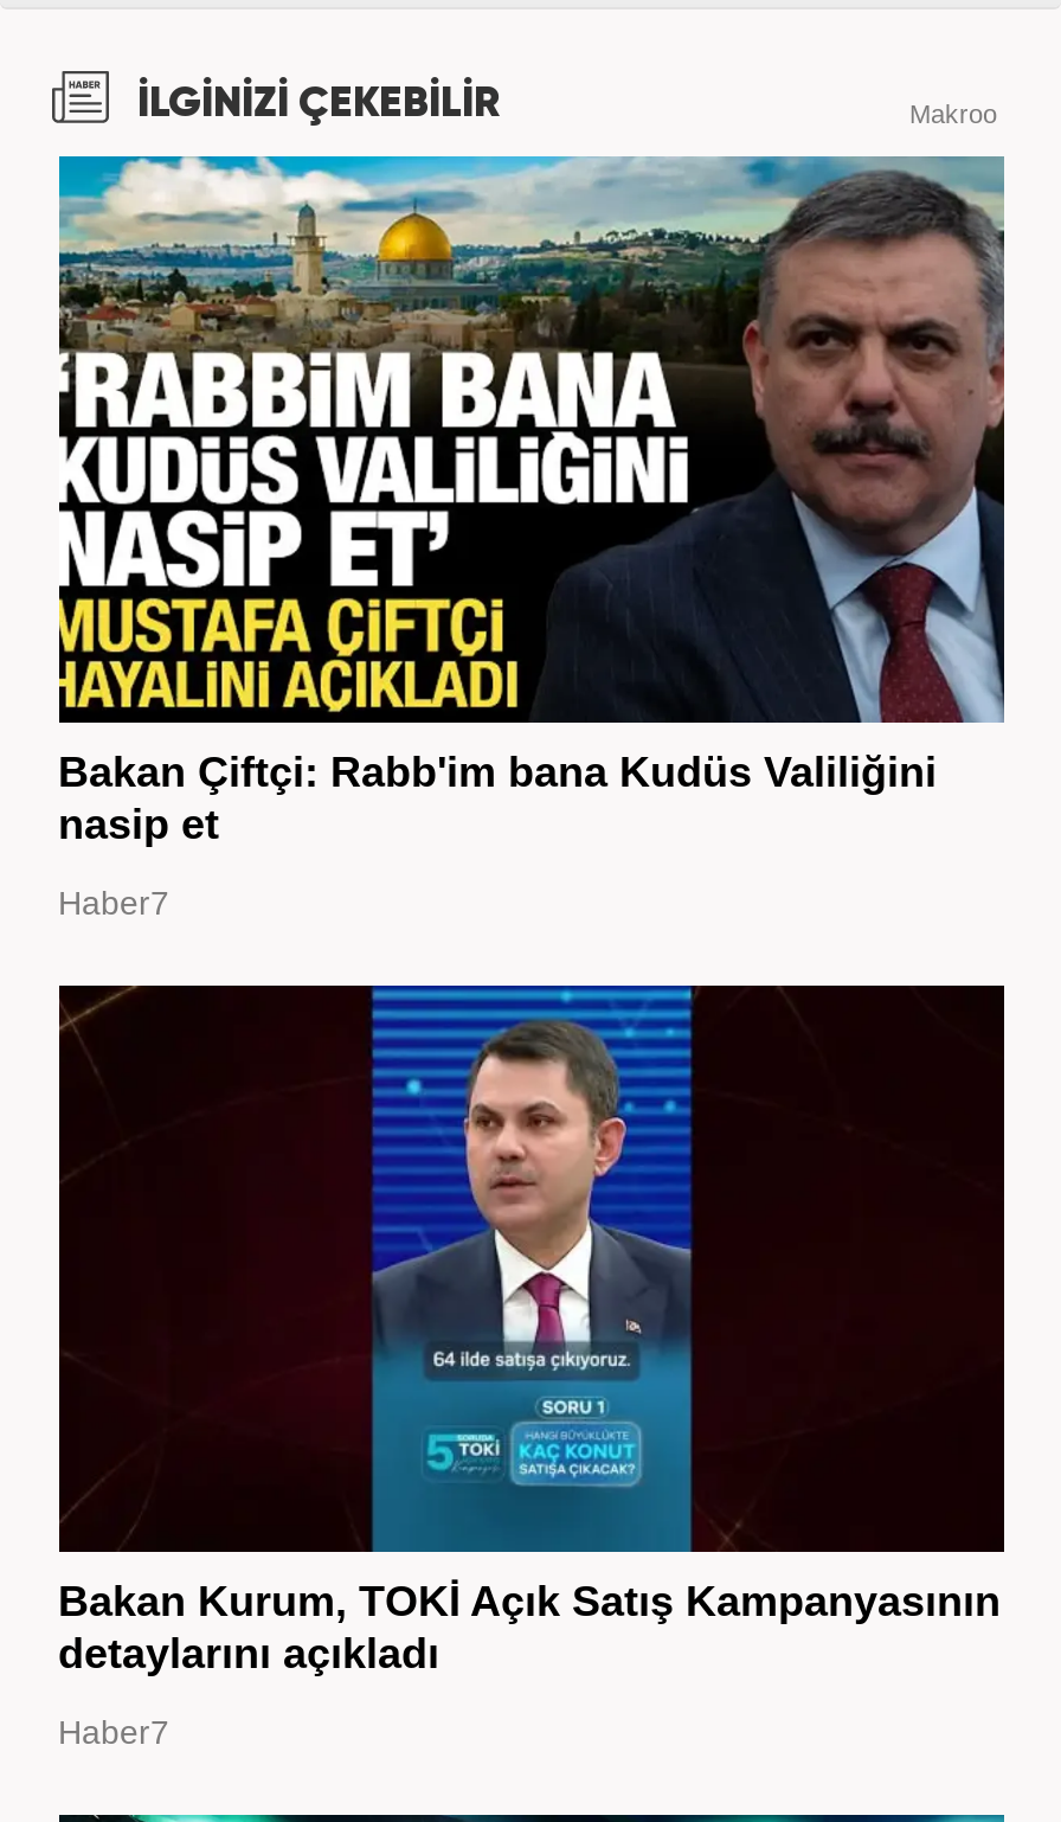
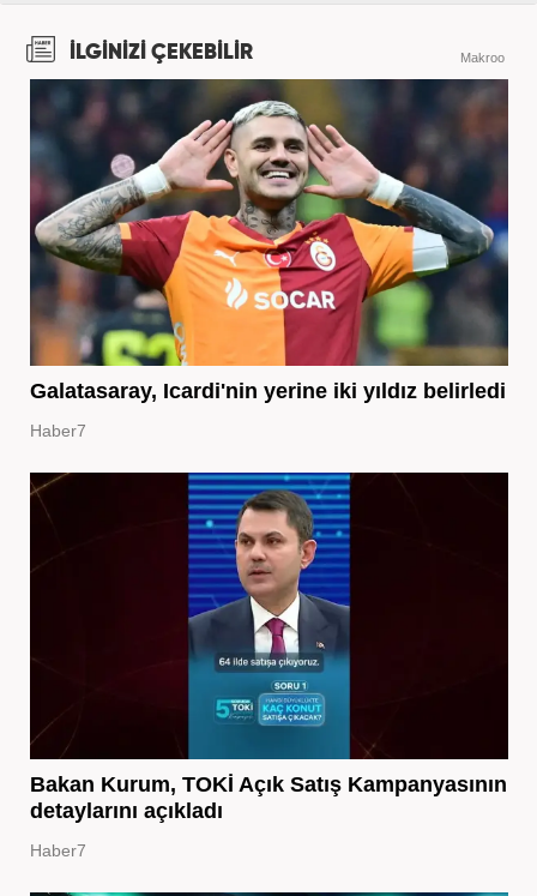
[57,154,1007,849] [image] | Bakan Çiftçi: Rabb'im bana Kudüs Valiliğini | nasip et -> [29,78,509,403] [image] | Galatasaray, Icardi'nin yerine iki yıldız belirledi

